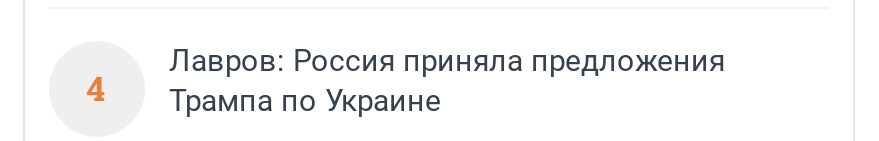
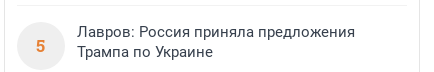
[86,65,441,119] 4 Трампа по Украине -> [36,34,213,61] 5 Трампа по Украине

